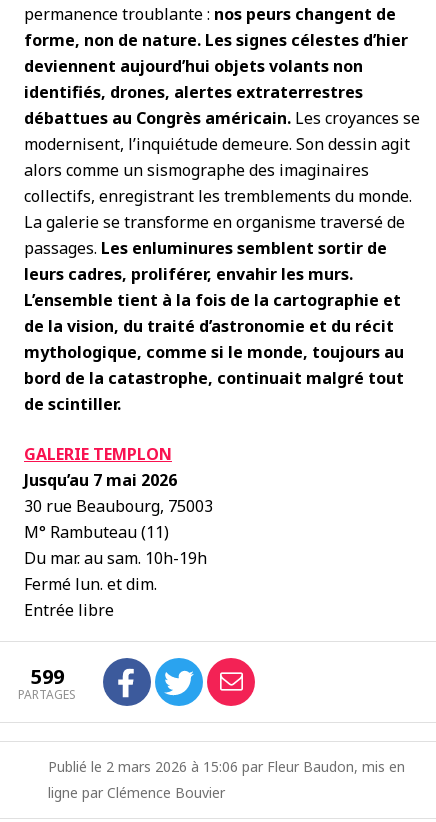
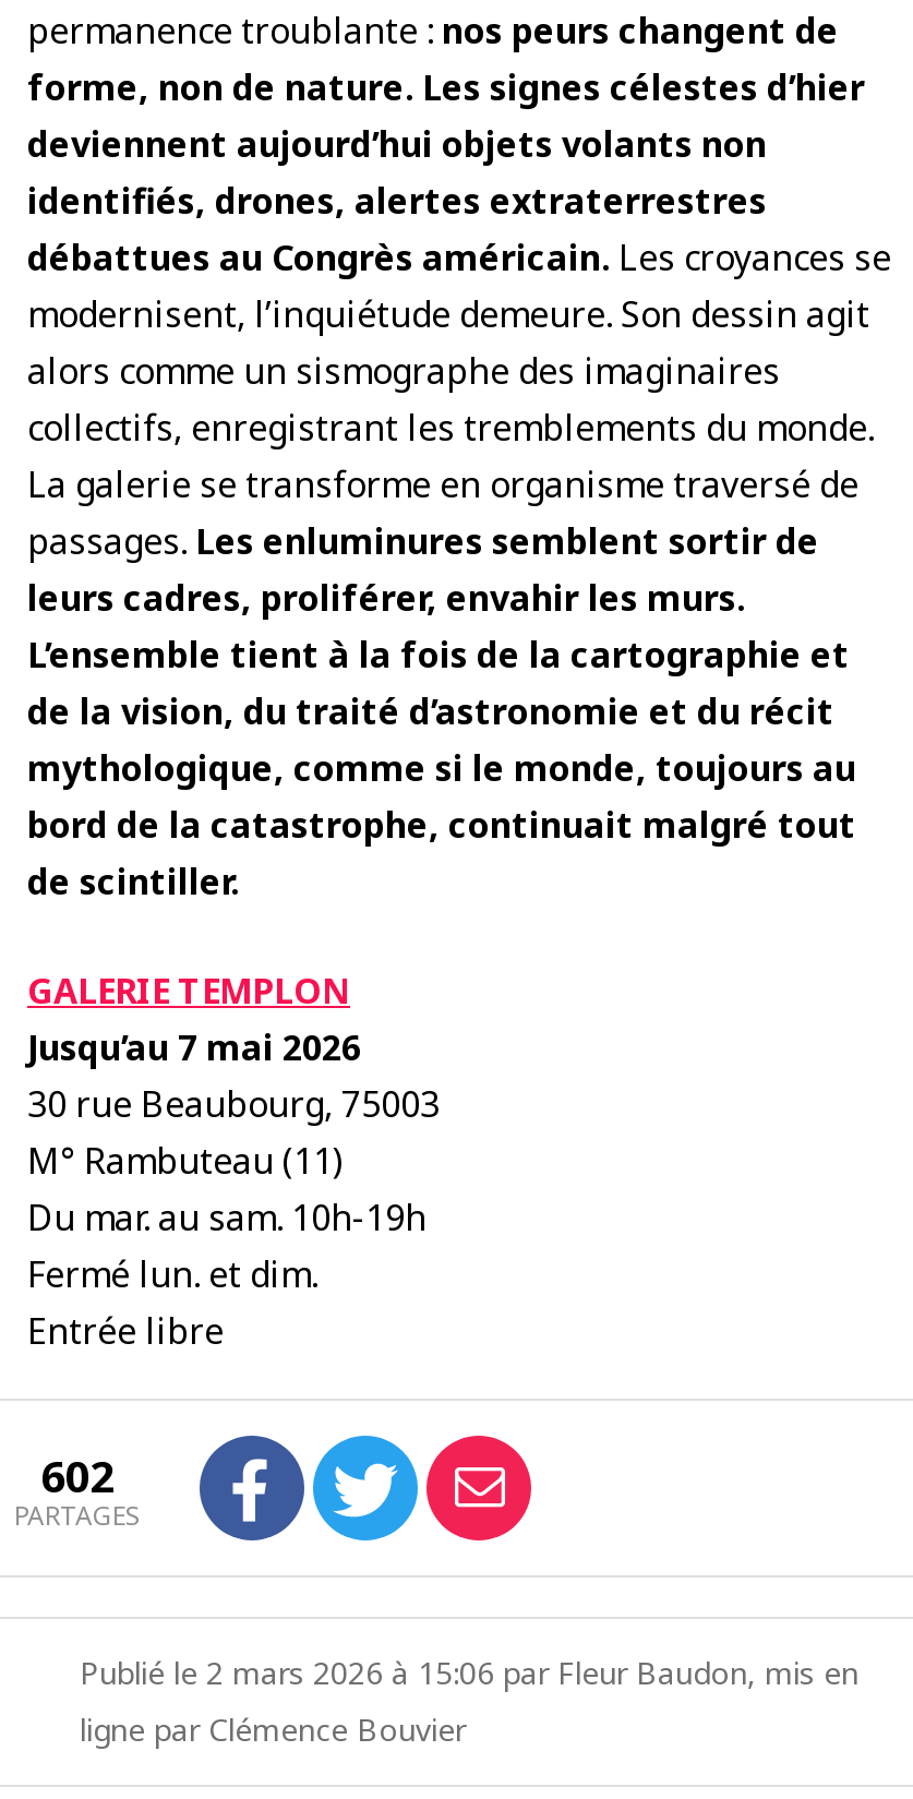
[30,663,63,690] 599 -> [41,1447,113,1506] 602

